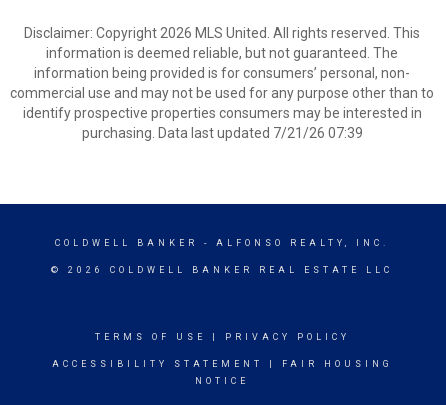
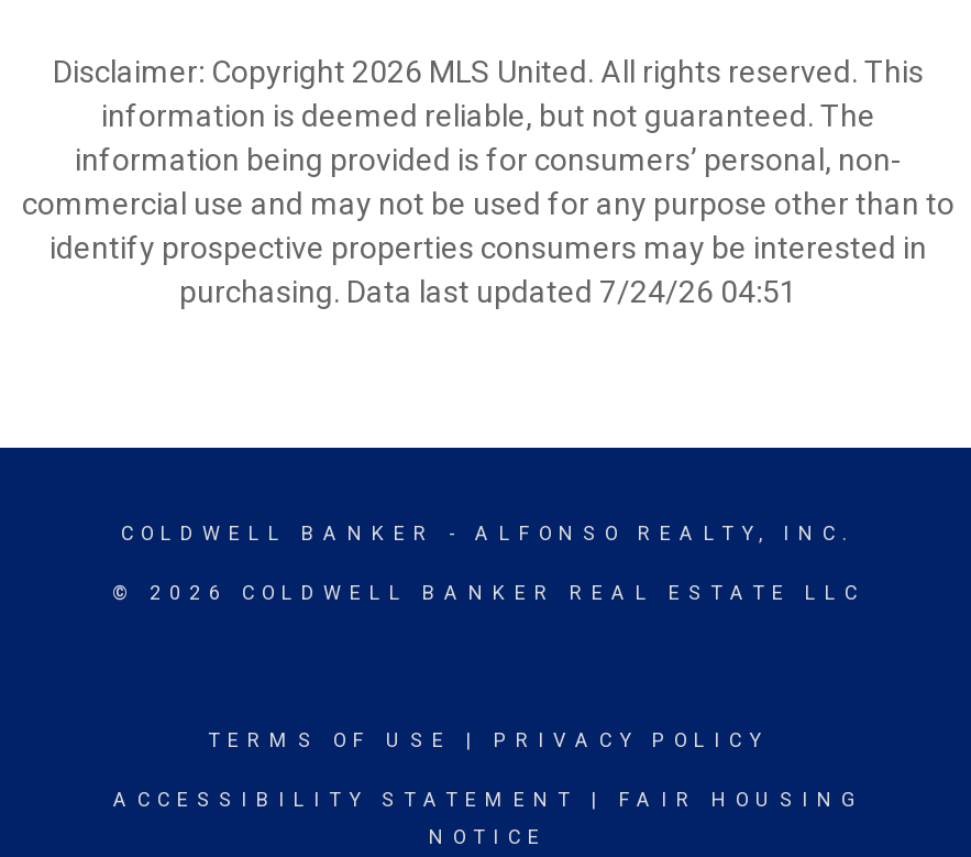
[81,125,362,141] purchasing. Data last updated 7/21/26 07:39 -> [179,274,797,309] purchasing. Data last updated 7/24/26 04:51

